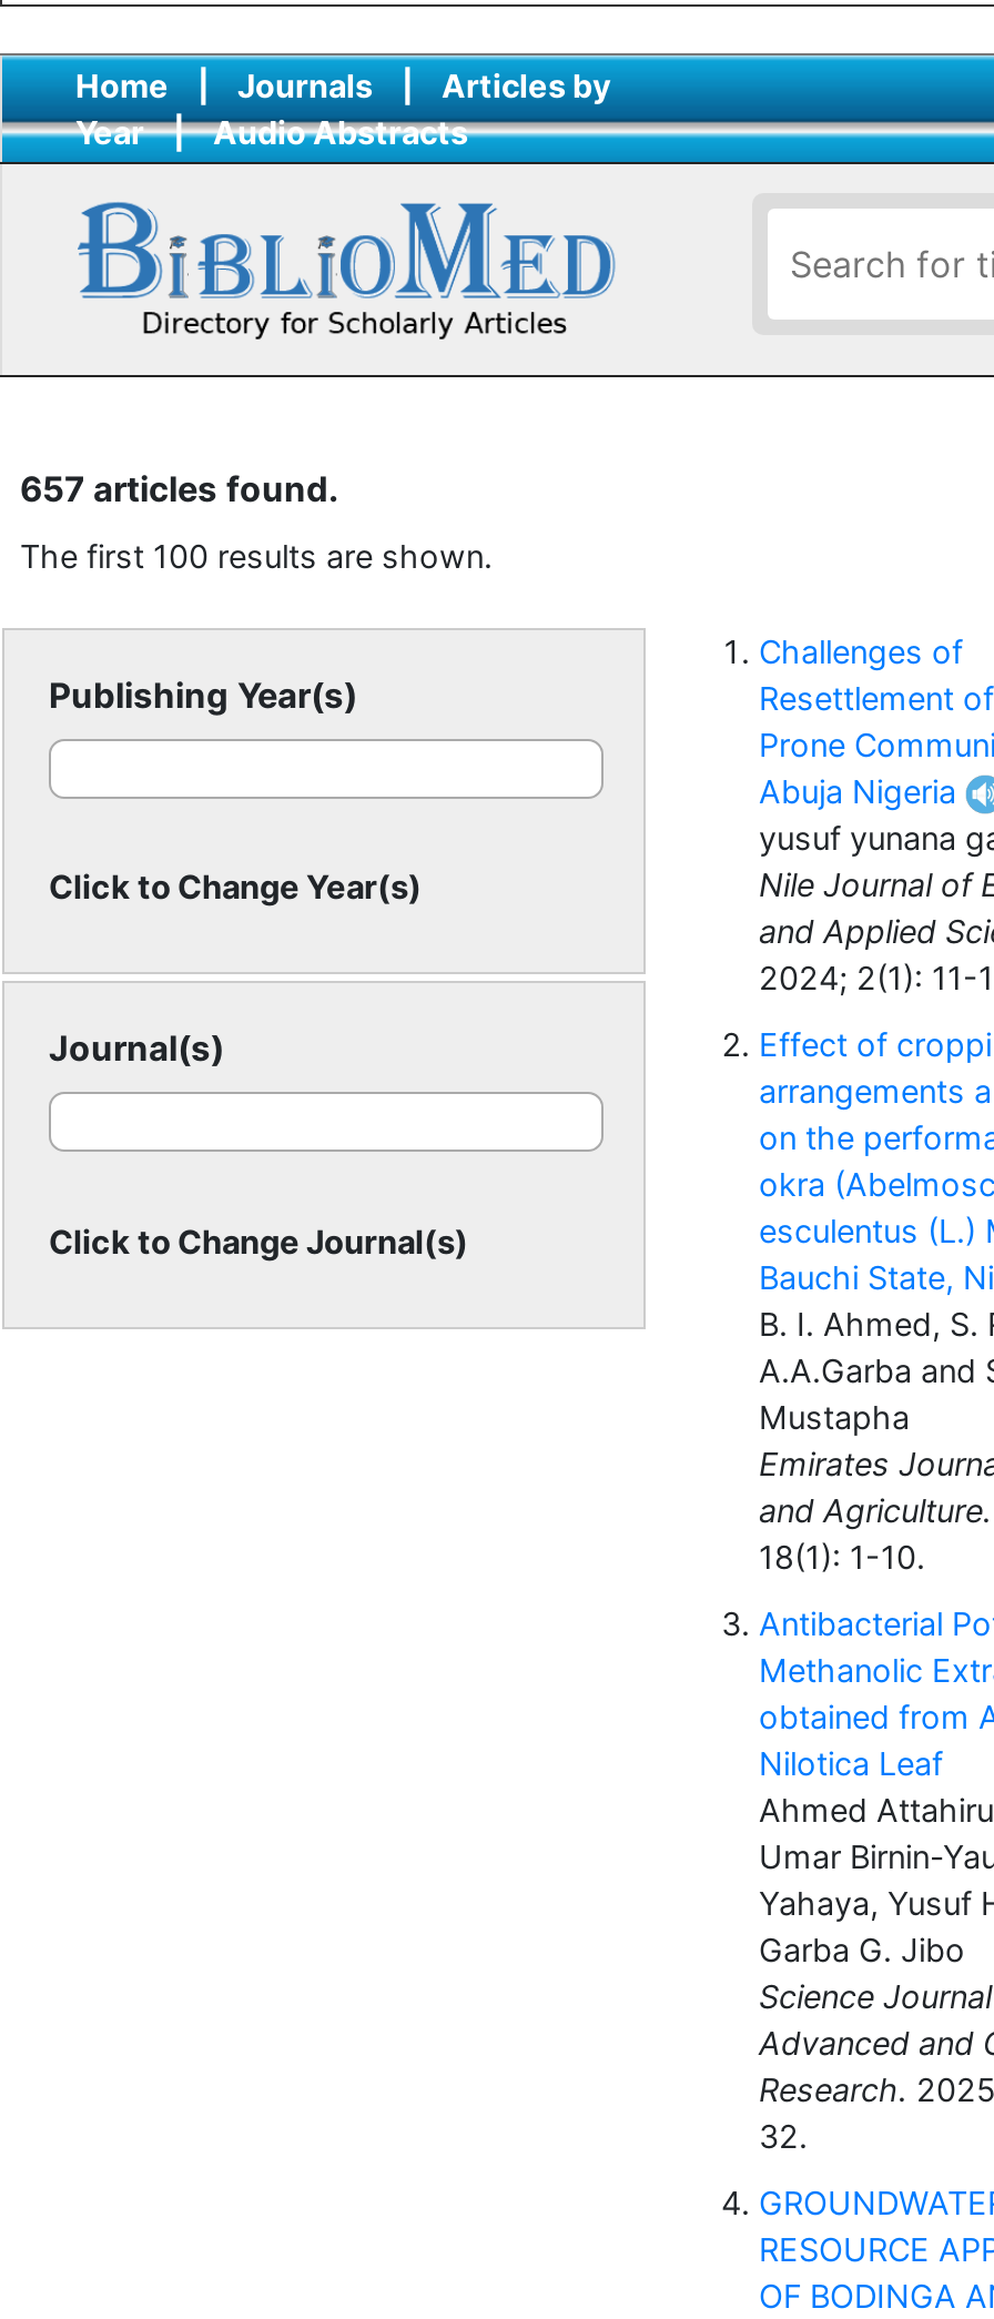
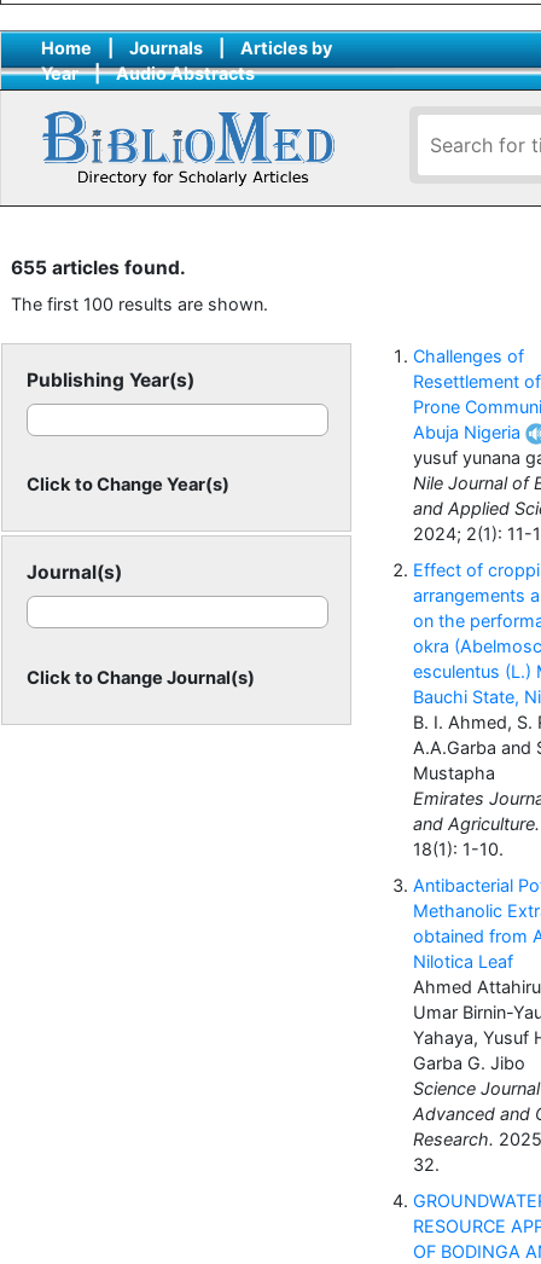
[20,468,339,510] 657 articles found. -> [11,256,186,279] 655 articles found.

